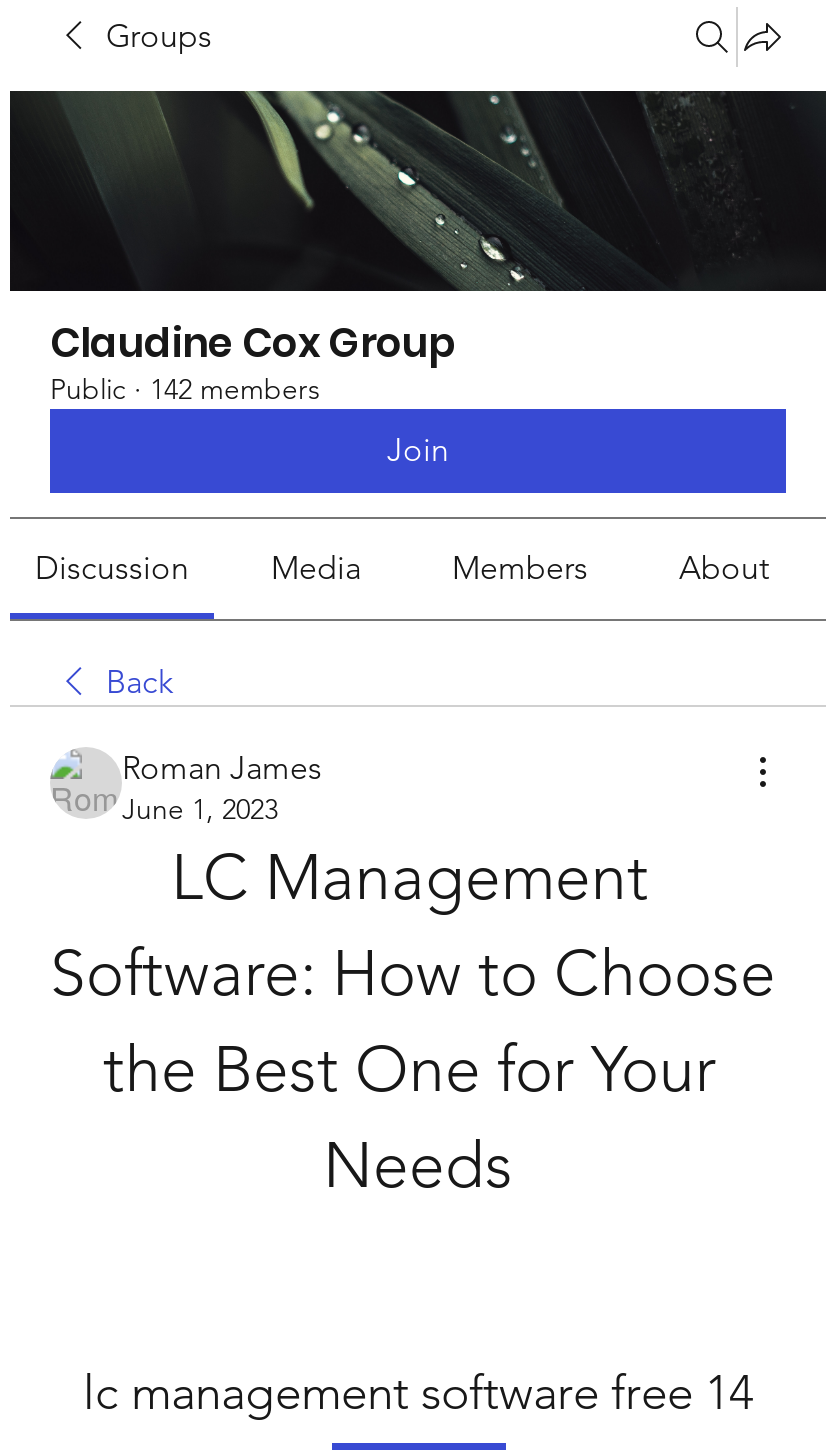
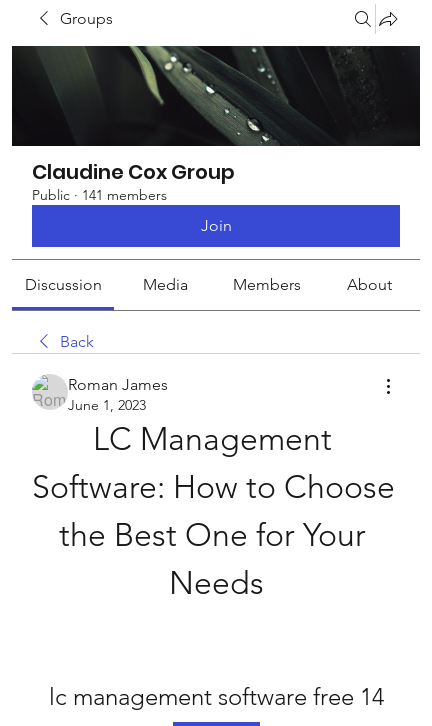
[50,371,320,407] Public · 142 members -> [32,186,167,204] Public · 141 members

